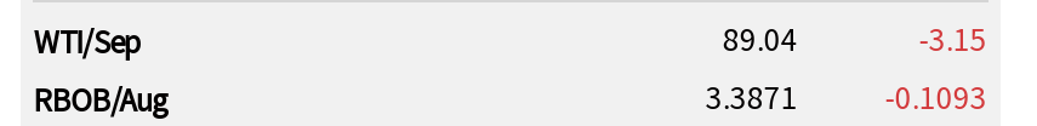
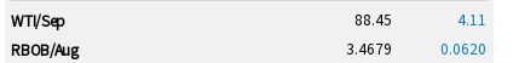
[723,17,798,58] 89.04 -> [355,9,392,29] 88.45
[919,17,987,58] -3.15 -> [458,9,487,29] 4.11
[706,75,798,117] 3.3871 -> [346,38,392,58] 3.4679
[885,75,987,117] -0.1093 -> [441,38,487,58] 0.0620

